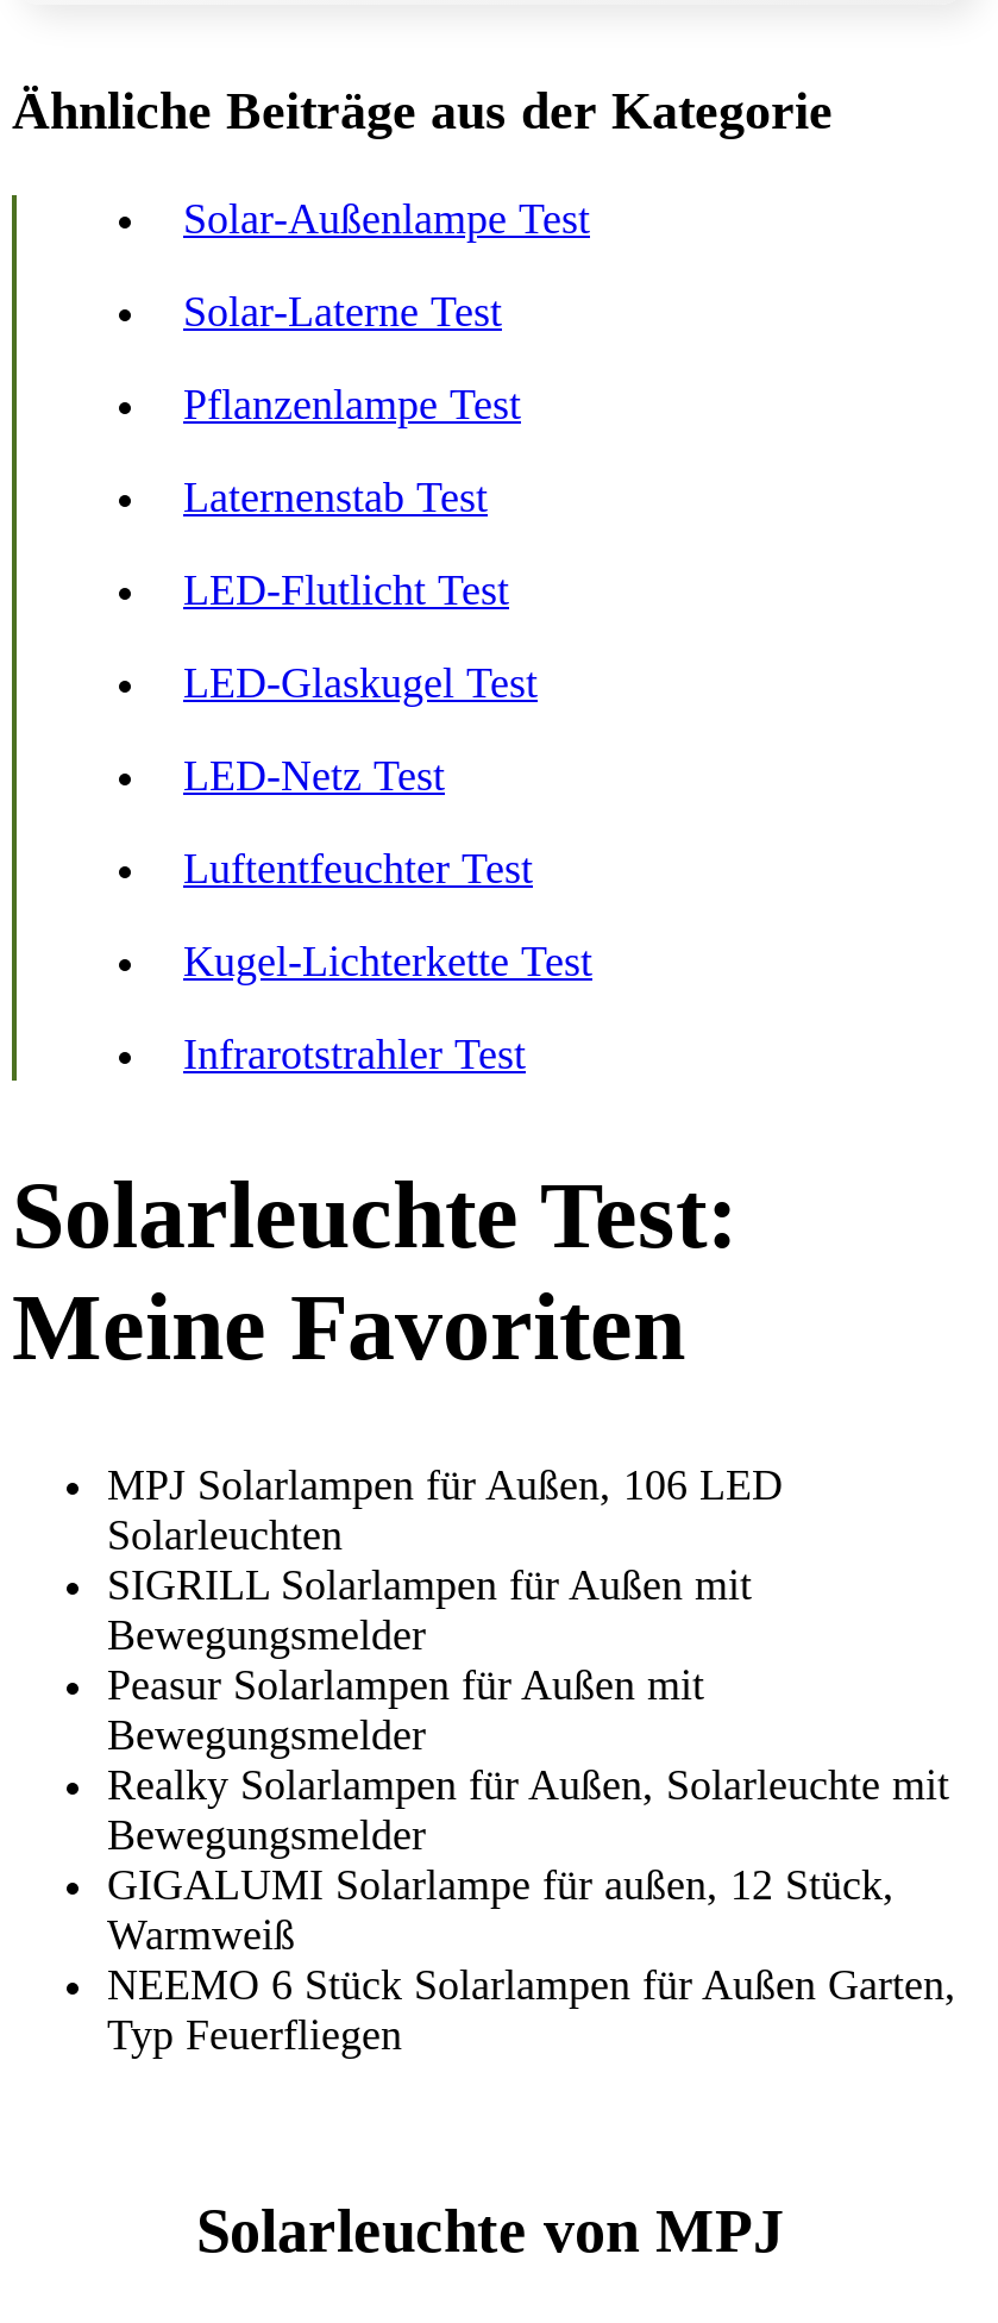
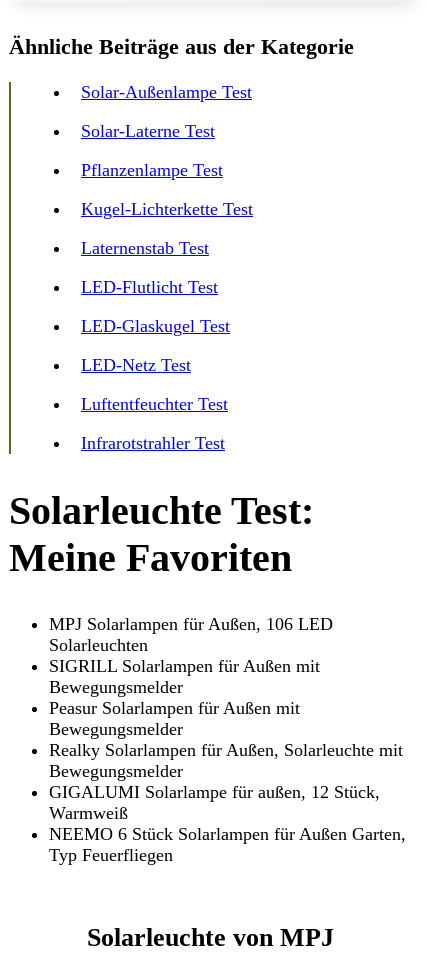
moved [183,473,538,892] -> [81,238,230,414]: Laternenstab Test | LED-Flutlicht Test | LED-Glaskugel Test | LED-Netz Test | Luftentfeuchter Test
moved [183,937,592,985] -> [81,199,253,219]: Kugel-Lichterkette Test

